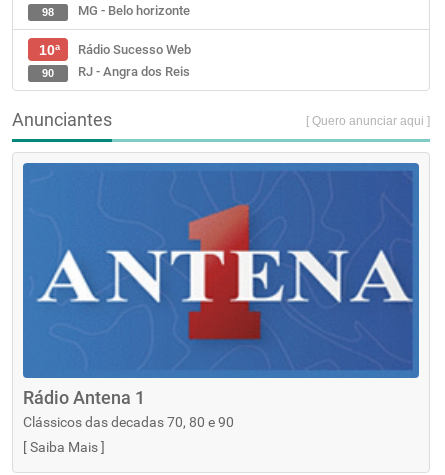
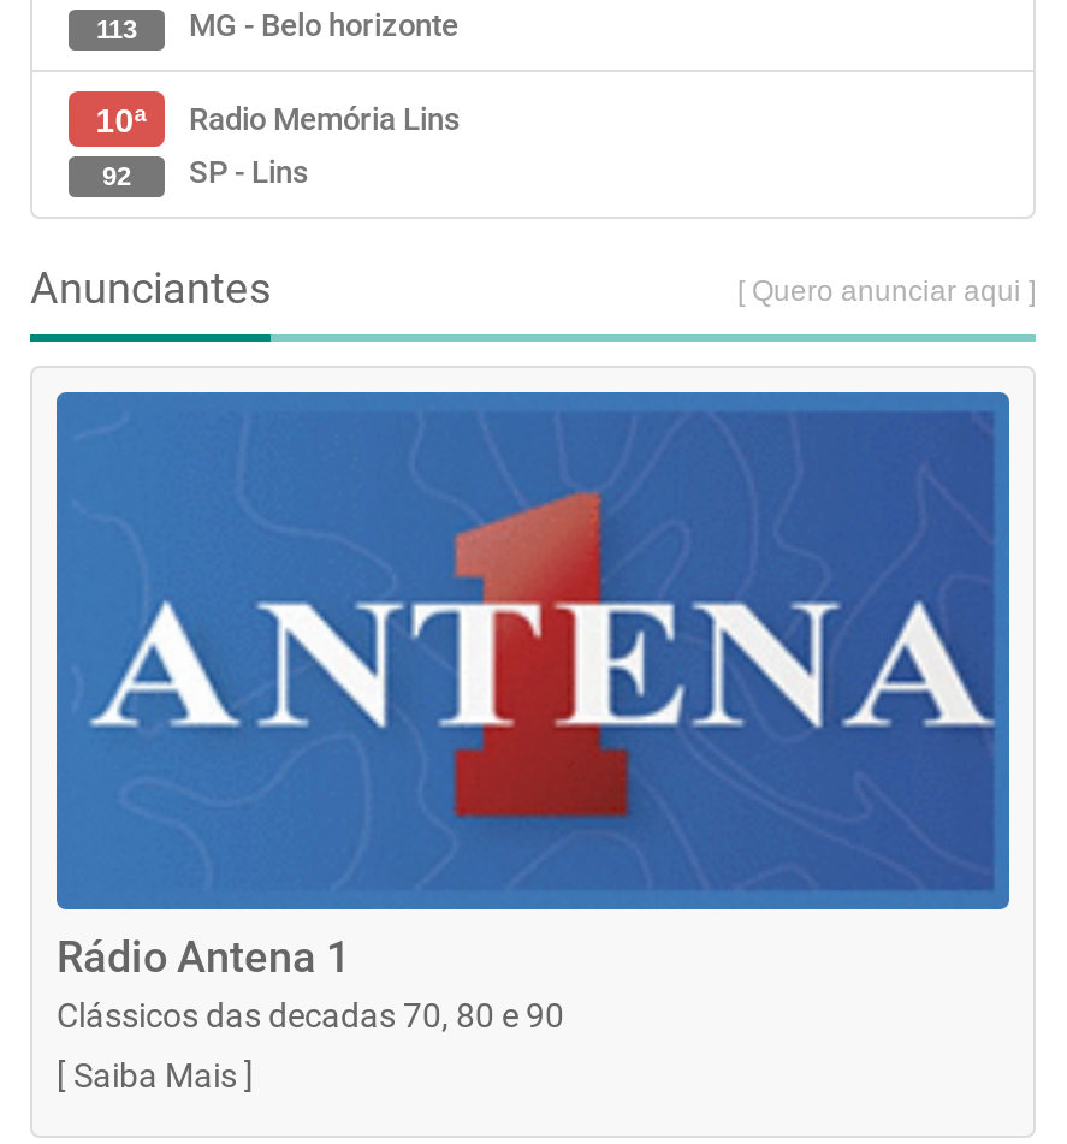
[42,3,190,18] 98 MG - Belo horizonte -> [96,7,458,43] 113 MG - Belo horizonte
[78,42,191,57] Rádio Sucesso Web -> [189,101,461,137] Radio Memória Lins
[42,64,190,79] RJ - Angra dos Reis | 90 -> [102,154,309,190] SP - Lins | 92

